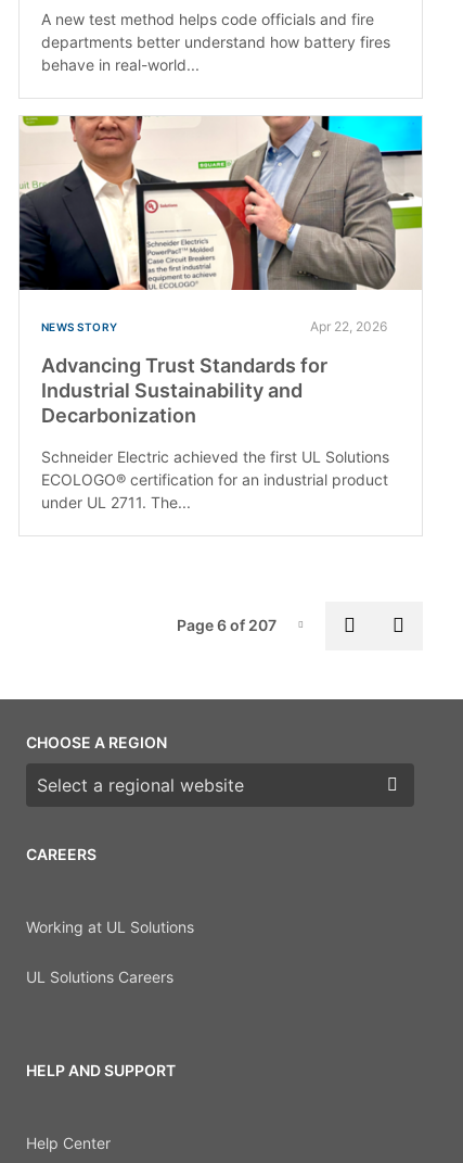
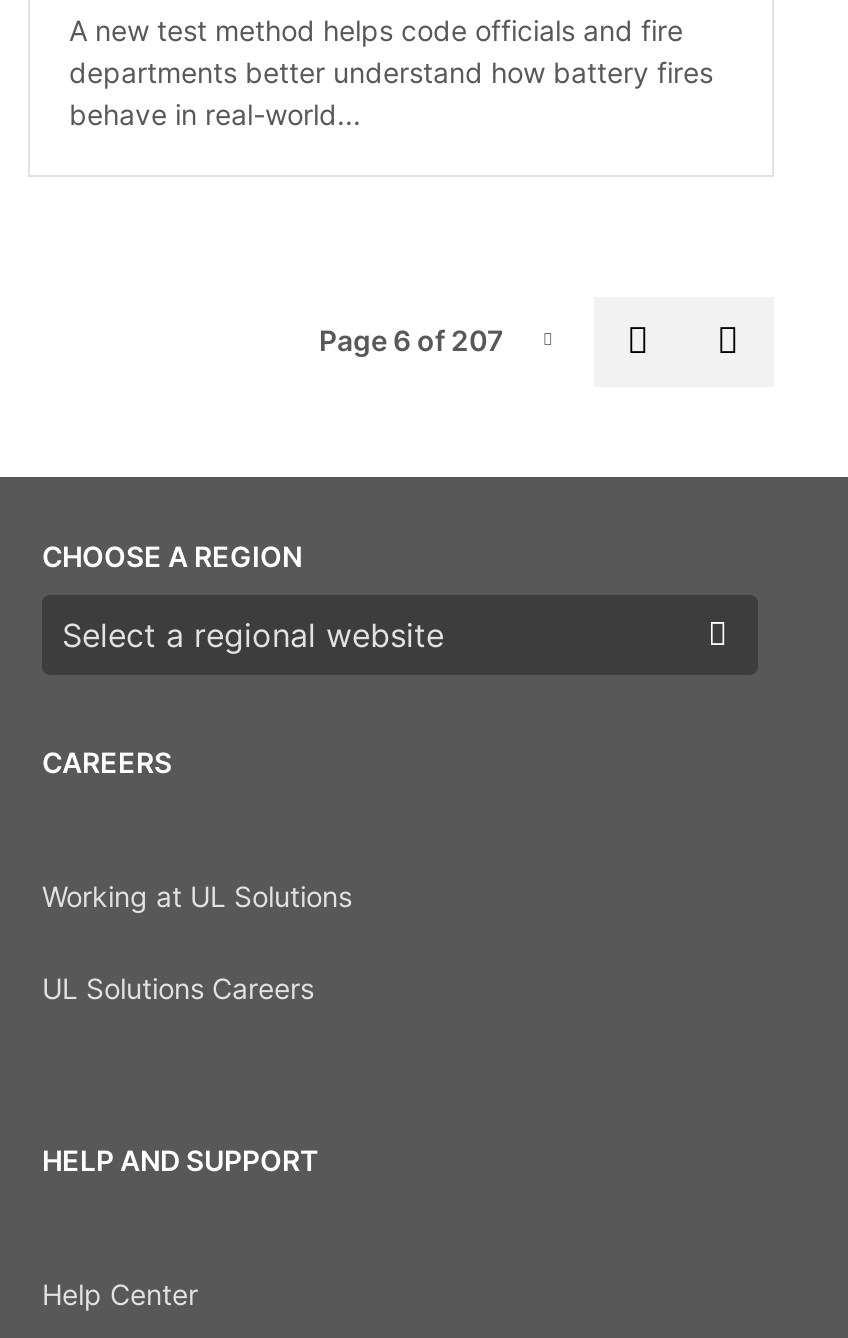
[18,115,423,511] [image] | NEWS STORY | Apr 22, 2026 | Advancing Trust Standards for | Industrial Sustainability and | Decarbonization | Schneider Electric achieved the first UL Solutions | ECOLOGO® certification for an industrial product | under UL 2711. The... -> none

